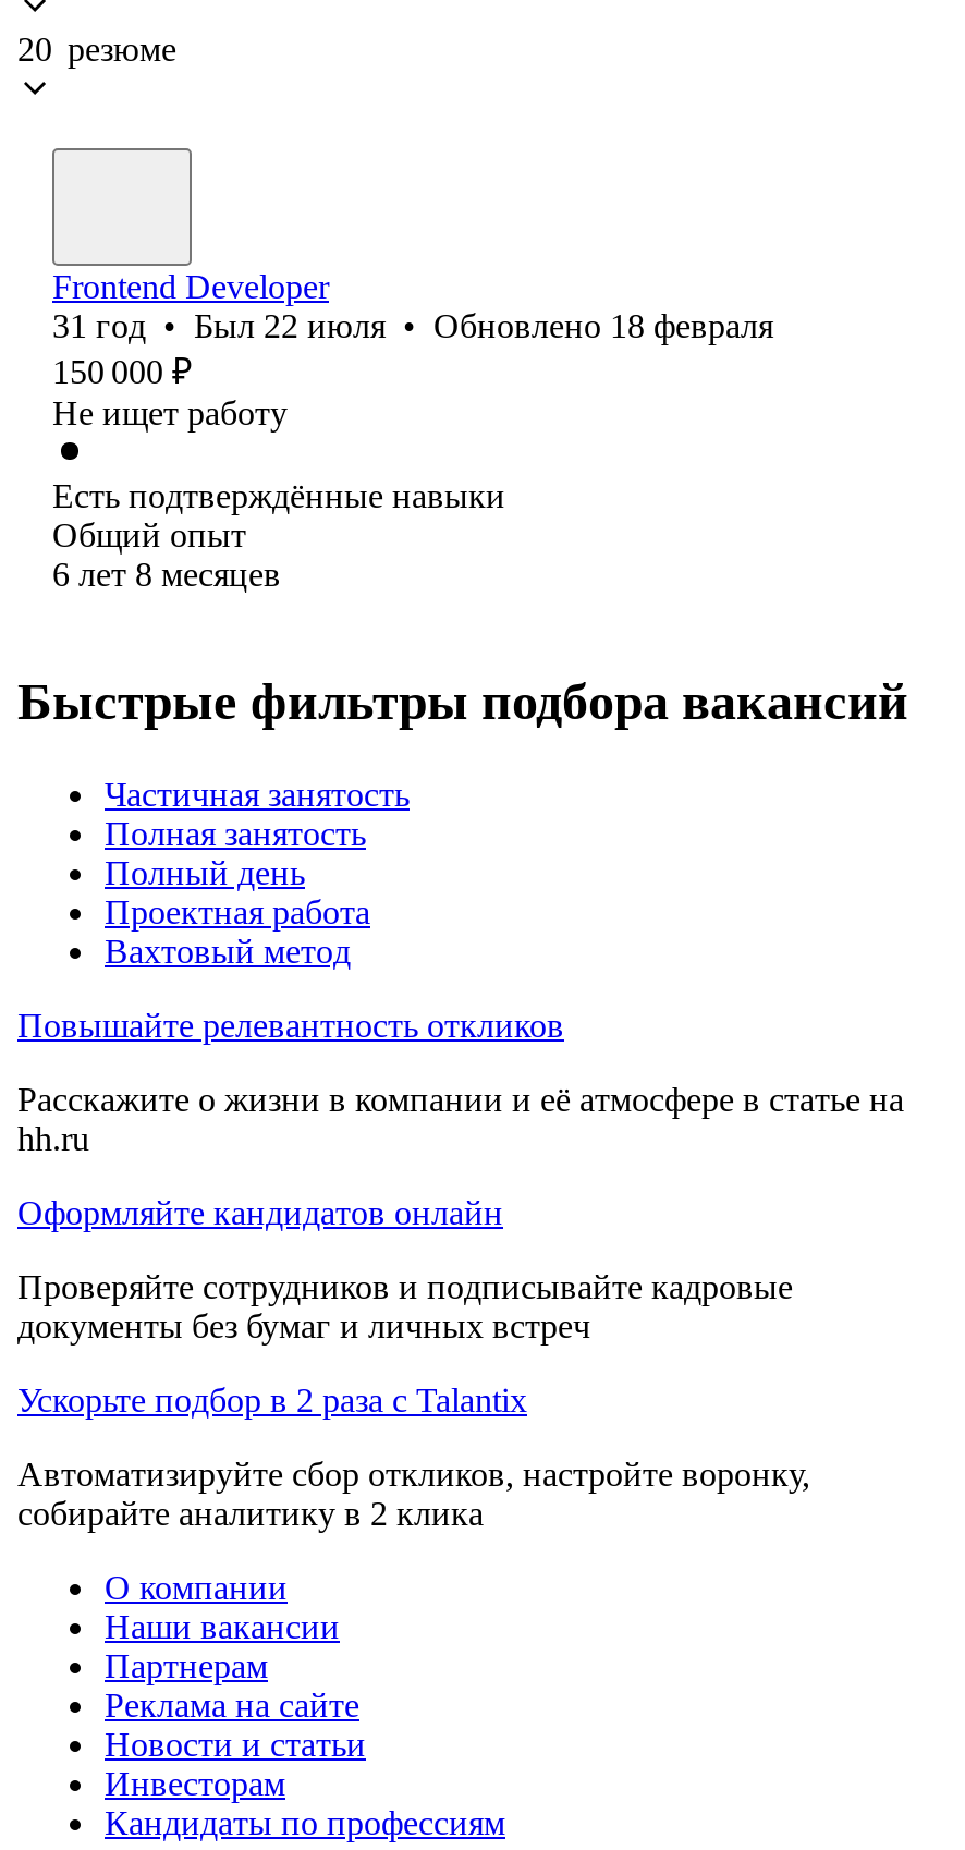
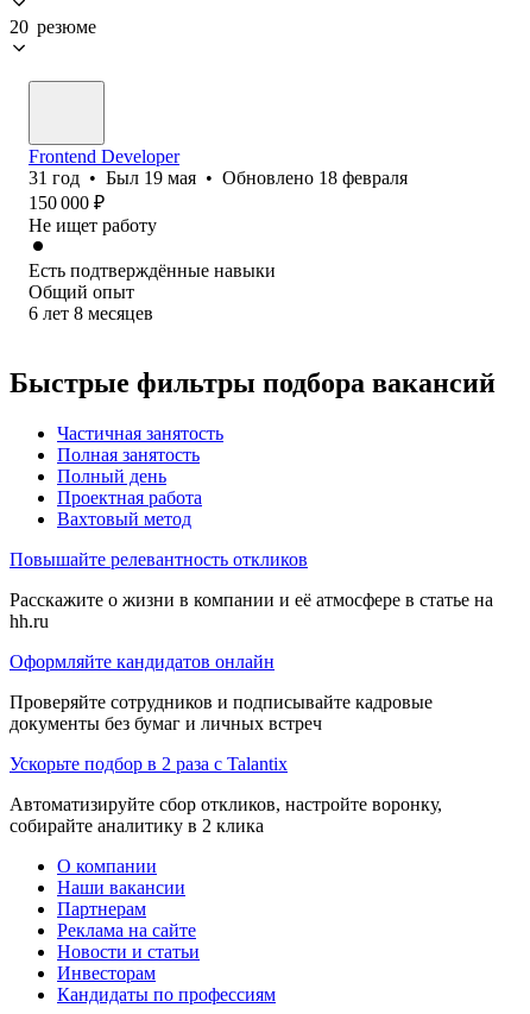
[52,307,773,344] 31 год • Был 22 июля • Обновлено 18 февраля -> [29,167,408,188] 31 год • Был 19 мая • Обновлено 18 февраля

